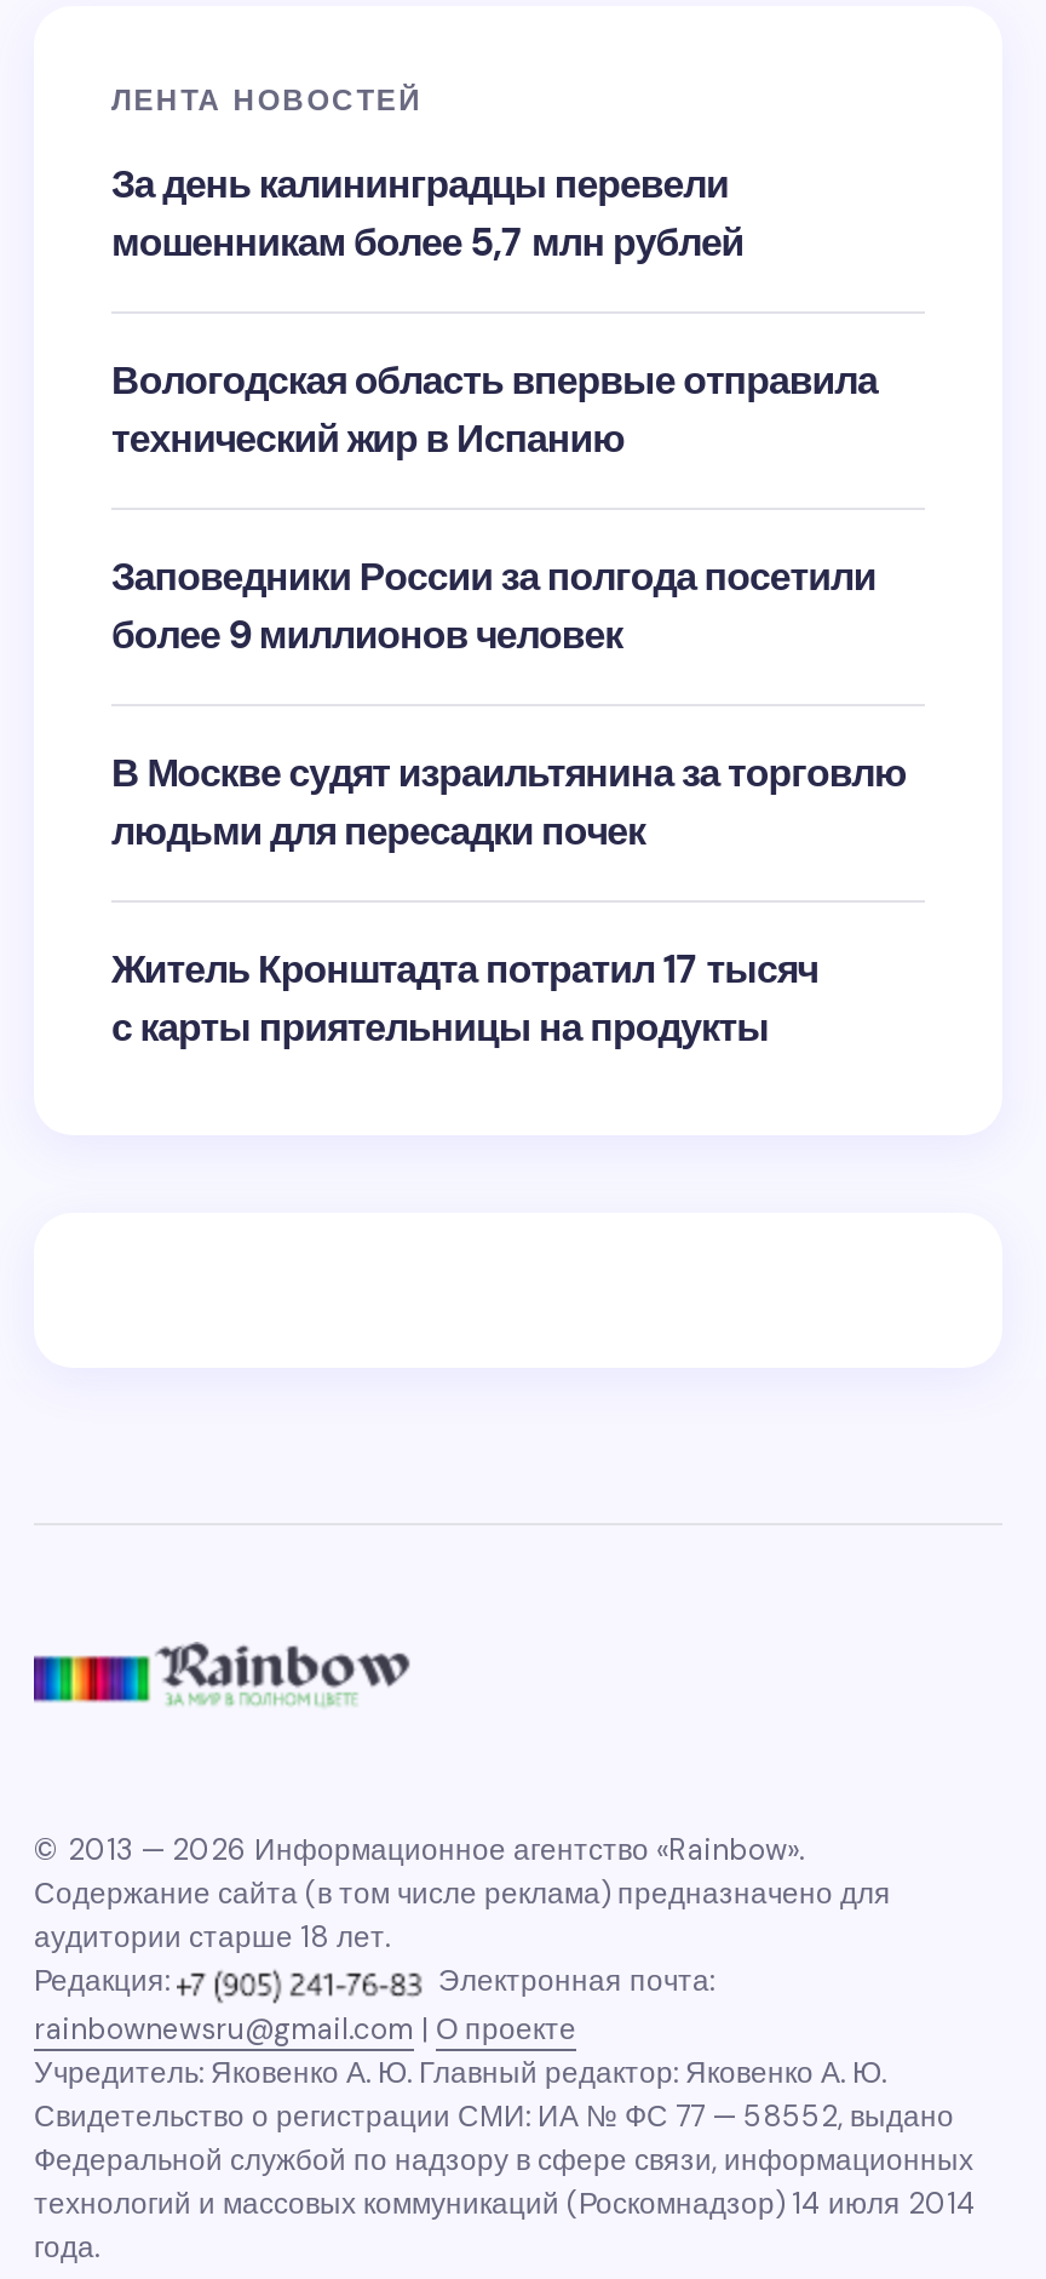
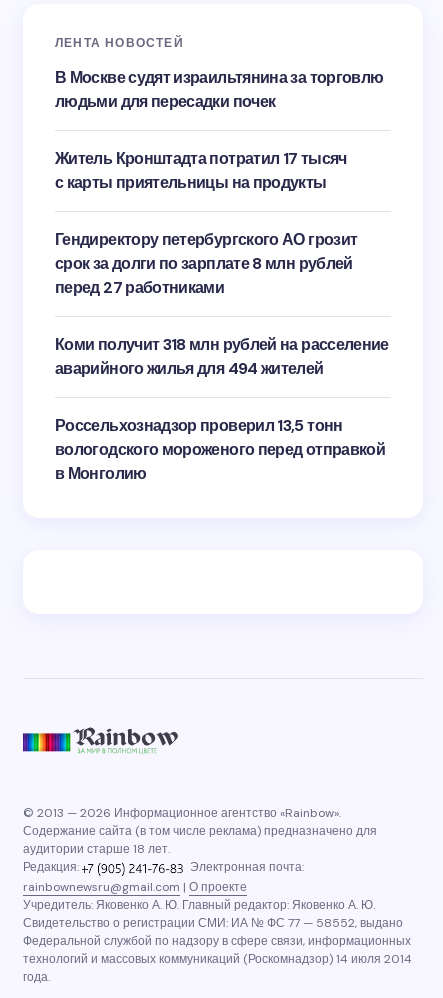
[111,158,877,660] За день калининградцы перевели | мошенникам более 5,7 млн рублей | Вологодская область впервые отправила | технический жир в Испанию | Заповедники России за полгода посетили | более 9 миллионов человек -> none
moved [111,747,907,1052] -> [55,67,383,193]: В Москве судят израильтянина за торговлю | людьми для пересадки почек | Житель Кронштадта потратил 17 тысяч | с карты приятельницы на продукты
none -> [55,229,389,484] Гендиректору петербургского АО грозит | срок за долги по зарплате 8 млн рублей | перед 27 работниками | Коми получит 318 млн рублей на расселение | аварийного жилья для 494 жителей | Россельхознадзор проверил 13,5 тонн | вологодского мороженого перед отправкой | в Монголию

